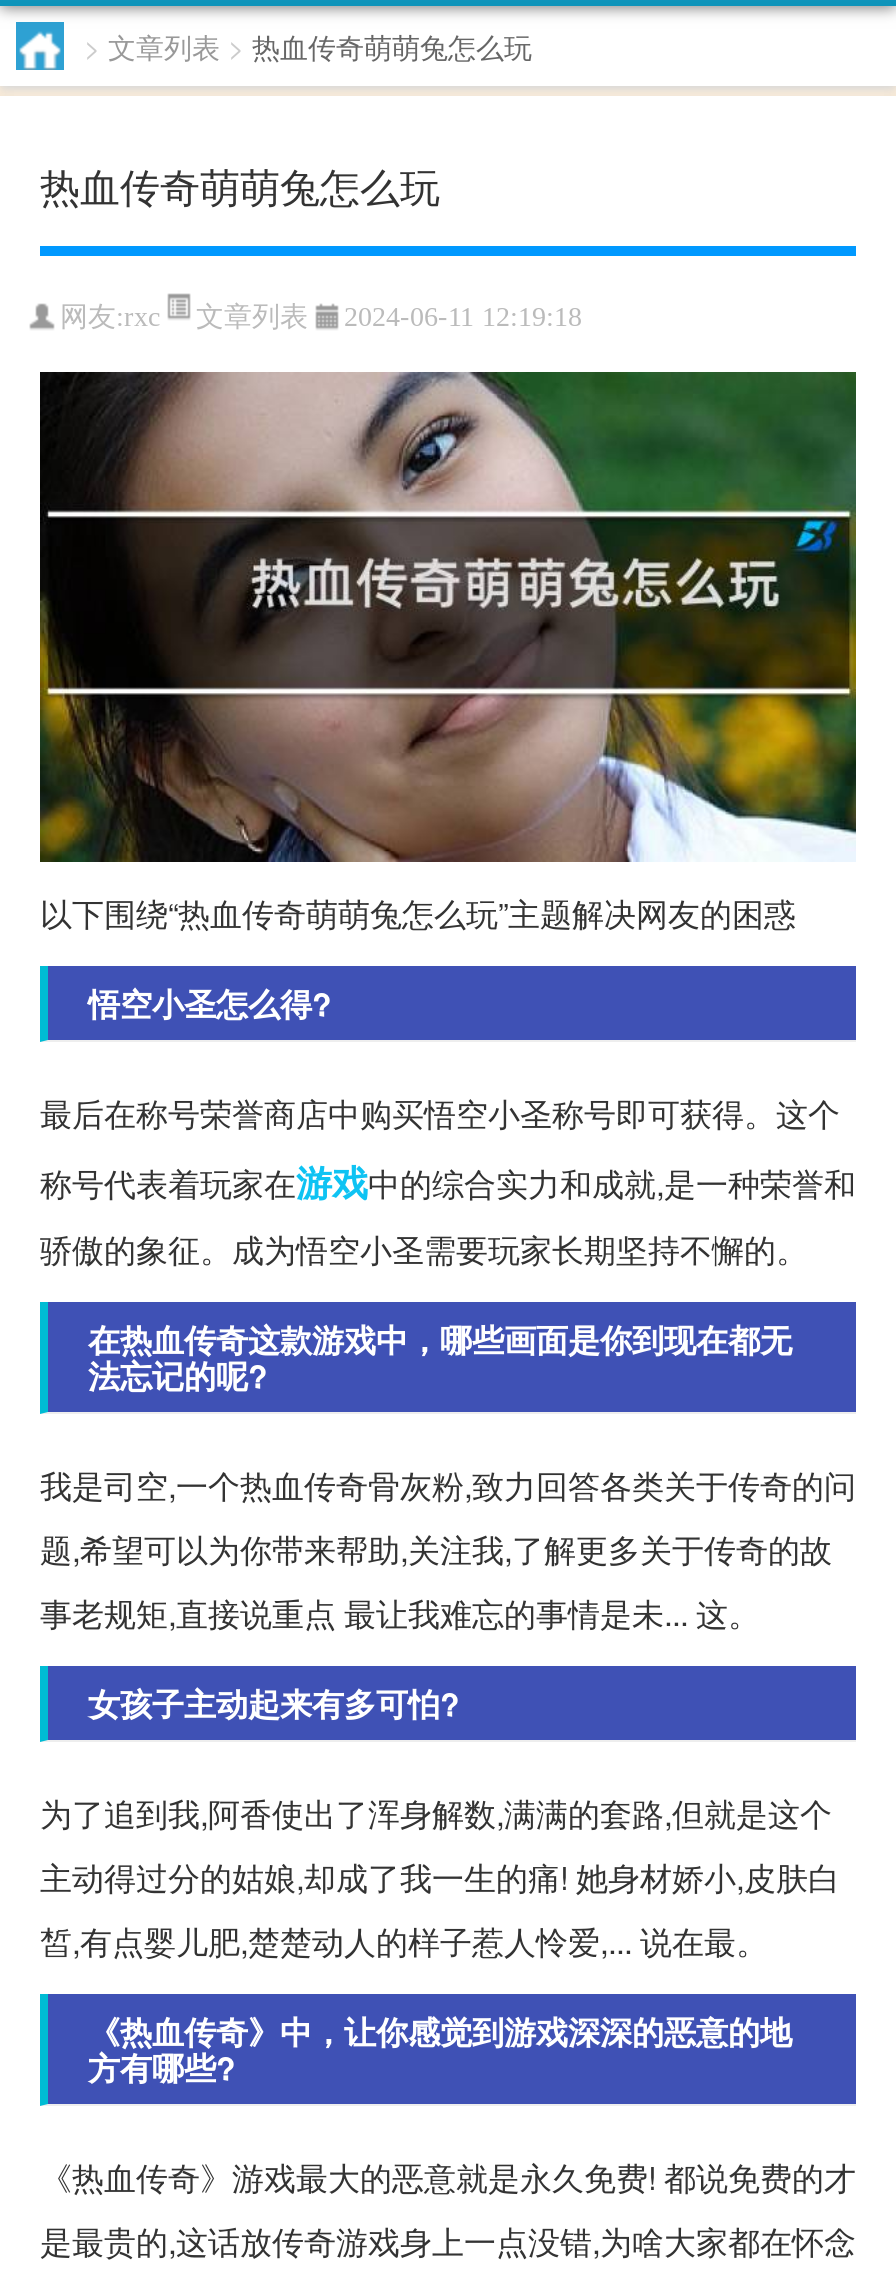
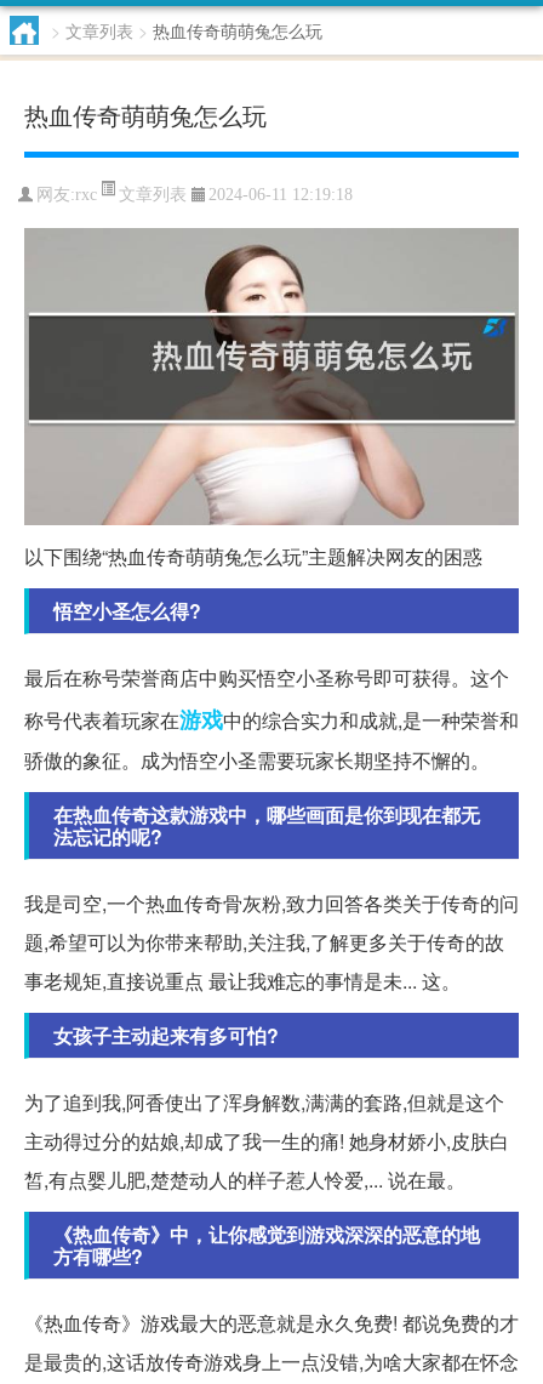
[40,372,856,864] [image] -> [25,228,519,526] [image]

